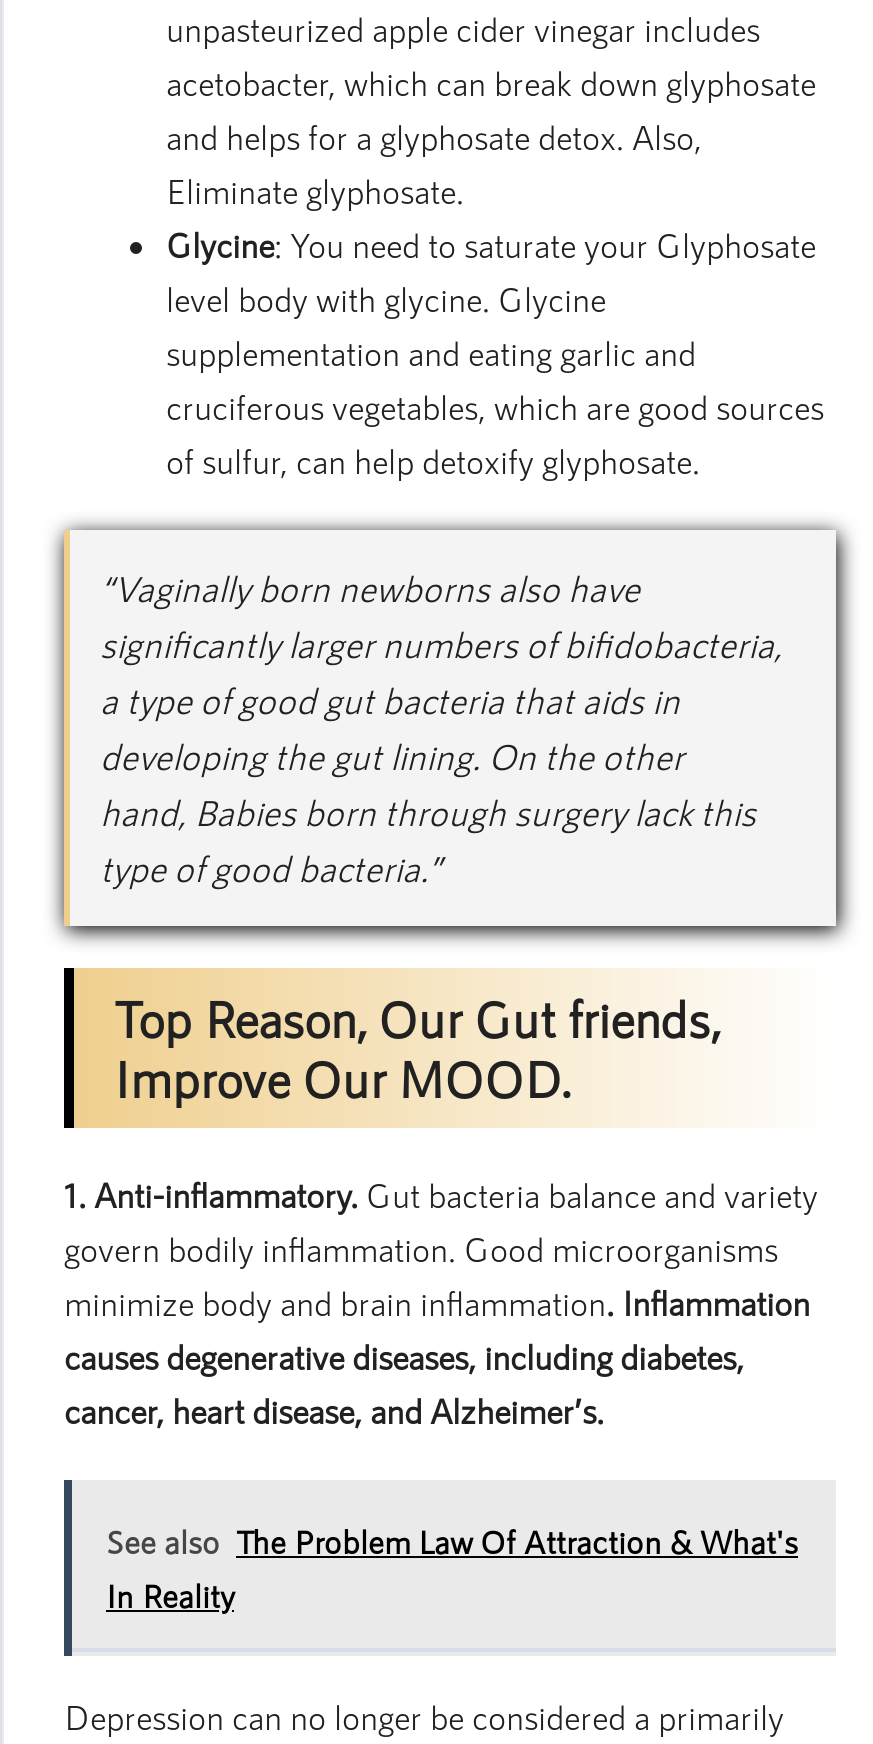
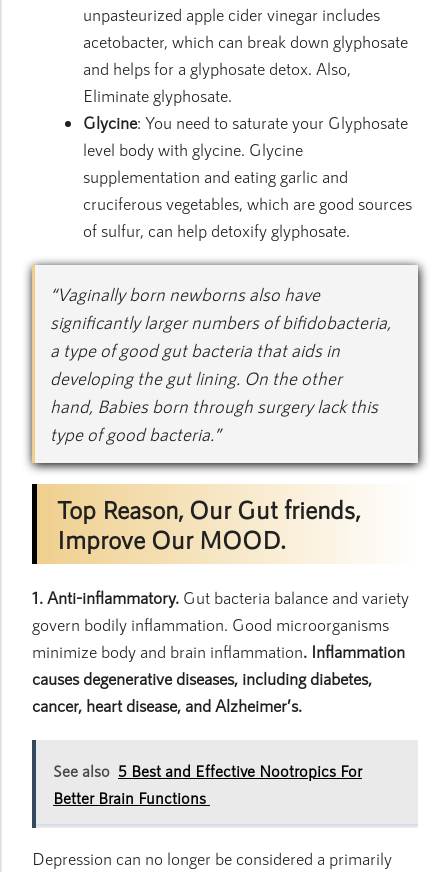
[106,1521,798,1613] See also The Problem Law Of Attraction & What's | In Reality -> [53,761,362,807] See also 5 Best and Effective Nootropics For | Better Brain Functions

